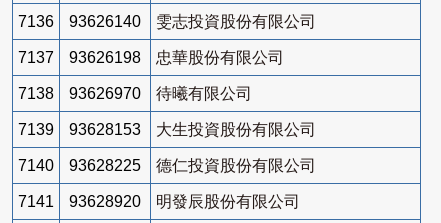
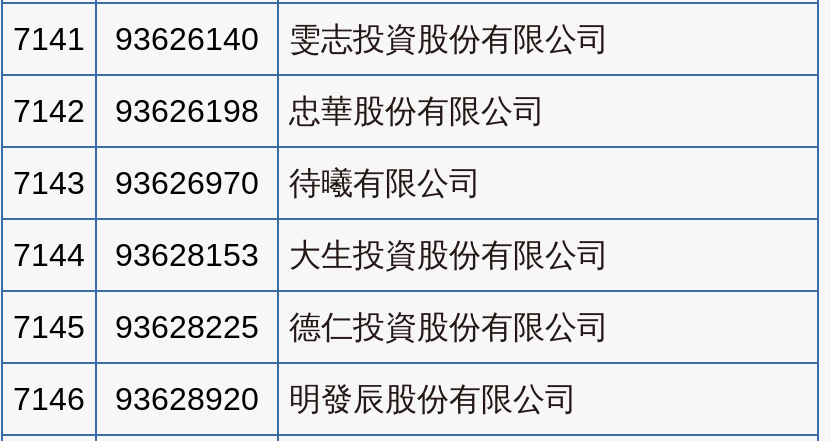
[18,13,316,30] 7136 93626140 雯志投資股份有限公司 -> [13,22,609,56] 7141 93626140 雯志投資股份有限公司
[18,49,284,66] 7137 93626198 忠華股份有限公司 -> [13,94,545,128] 7142 93626198 忠華股份有限公司
[18,85,252,102] 7138 93626970 待曦有限公司 -> [13,166,481,200] 7143 93626970 待曦有限公司
[18,121,316,138] 7139 93628153 大生投資股份有限公司 -> [13,238,609,272] 7144 93628153 大生投資股份有限公司
[18,157,316,174] 7140 93628225 德仁投資股份有限公司 -> [13,310,609,344] 7145 93628225 德仁投資股份有限公司
[18,193,300,210] 7141 93628920 明發辰股份有限公司 -> [13,382,577,416] 7146 93628920 明發辰股份有限公司

